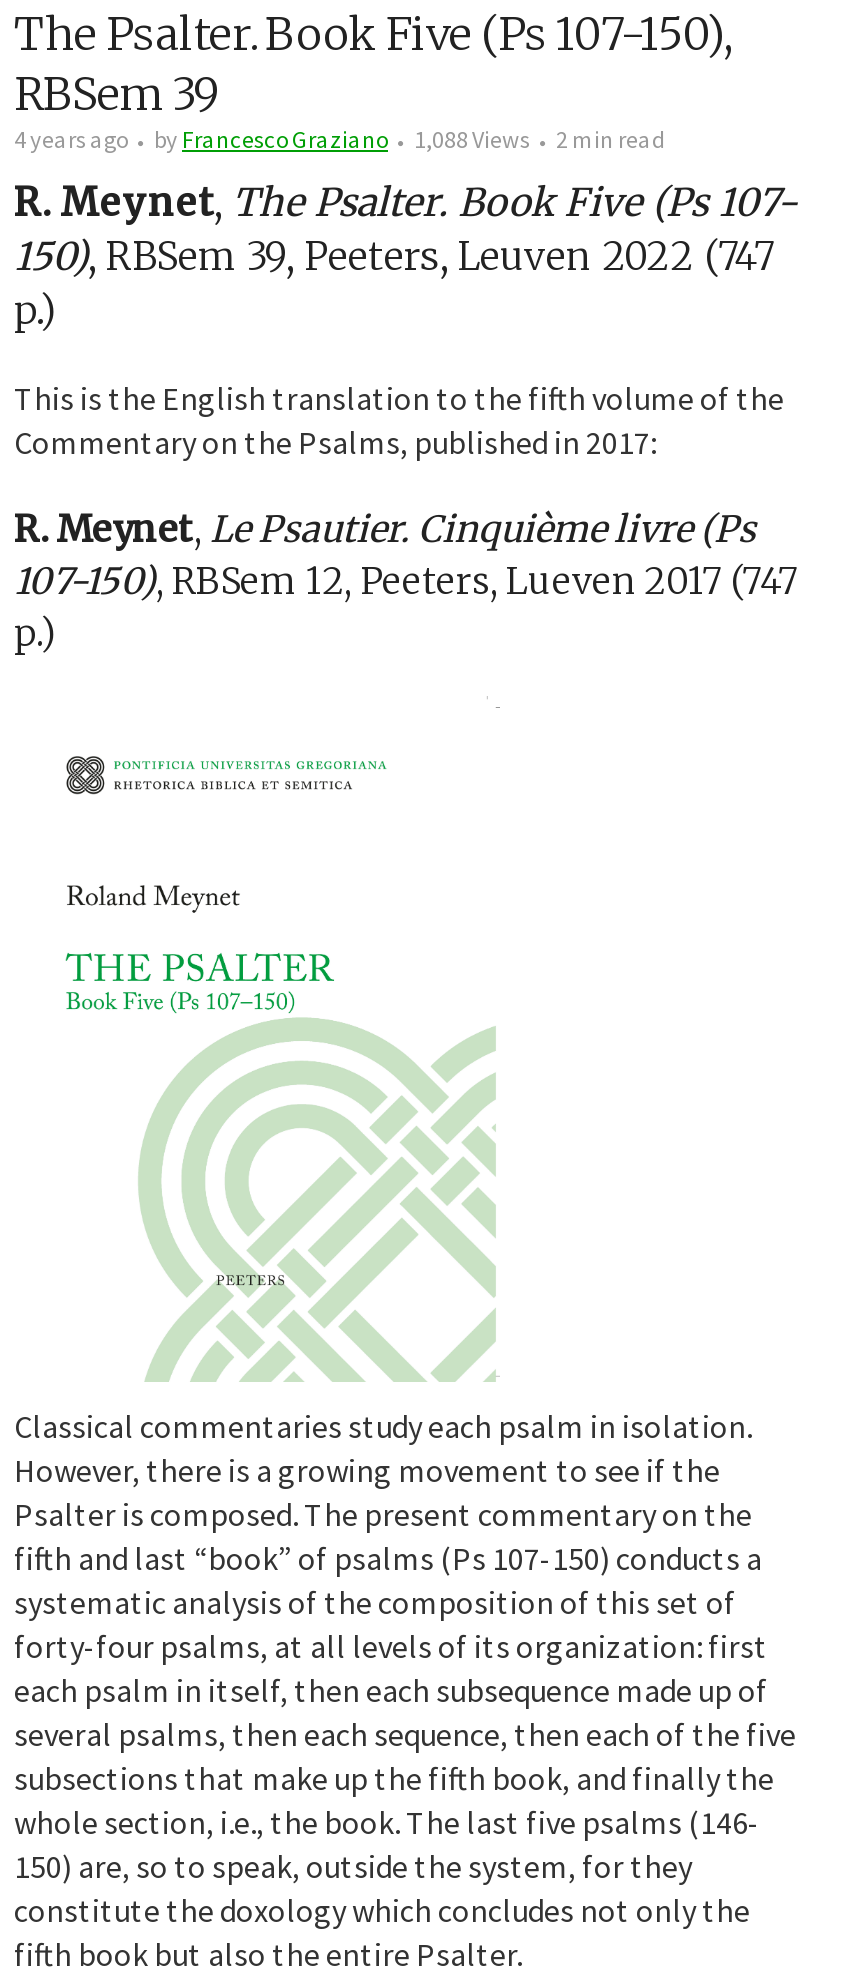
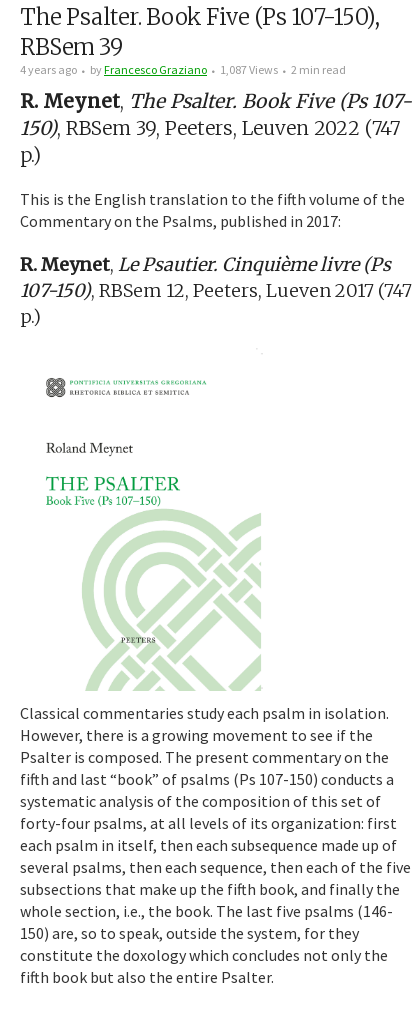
[14,123,666,153] 4 years ago by Francesco Graziano 1,088 Views 2 min read -> [20,62,346,77] 4 years ago by Francesco Graziano 1,087 Views 2 min read

